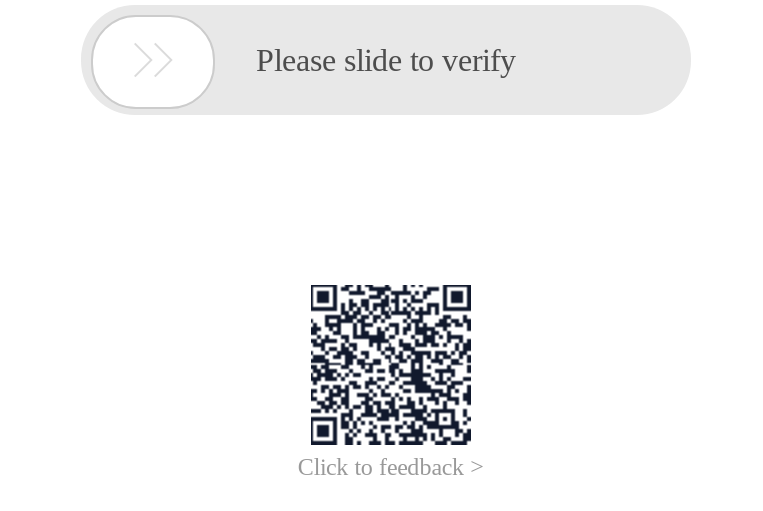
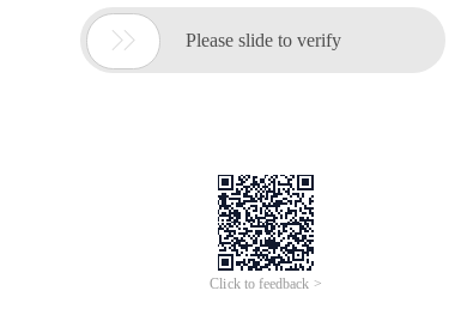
[309,283,473,447] [image] -> [218,174,315,272] [image]

